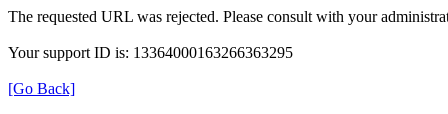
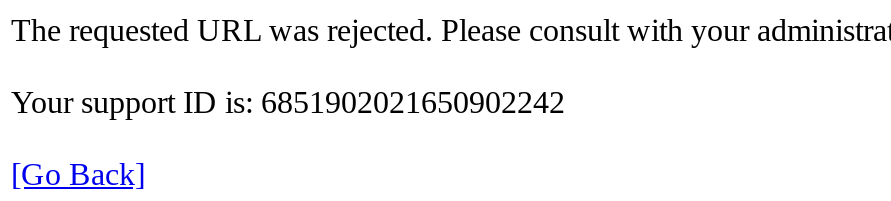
[8,44,293,61] Your support ID is: 13364000163266363295 -> [11,85,565,119] Your support ID is: 6851902021650902242

